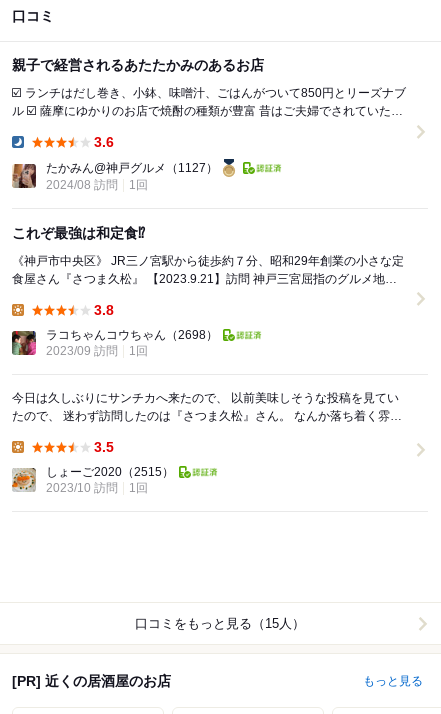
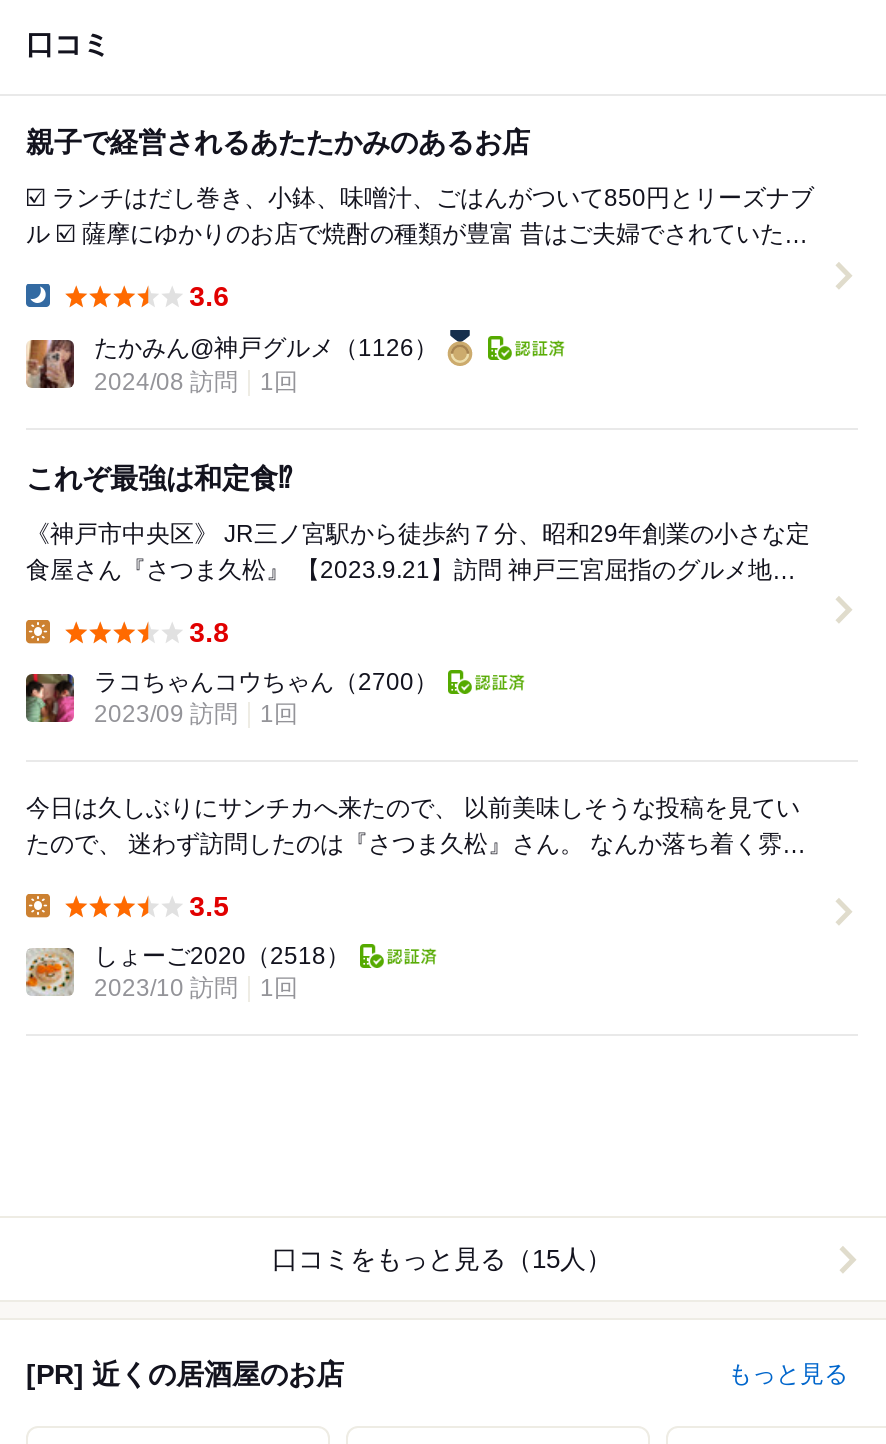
[46,161,218,175] たかみん@神戸グルメ（1127） -> [94,335,438,363] たかみん@神戸グルメ（1126）
[46,328,218,342] ラコちゃんコウちゃん（2698） -> [94,669,438,697] ラコちゃんコウちゃん（2700）
[46,465,174,479] しょーご2020（2515） -> [94,943,350,971] しょーご2020（2518）

